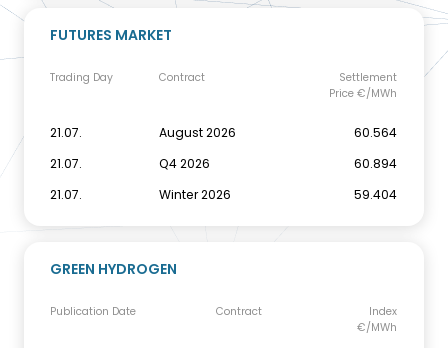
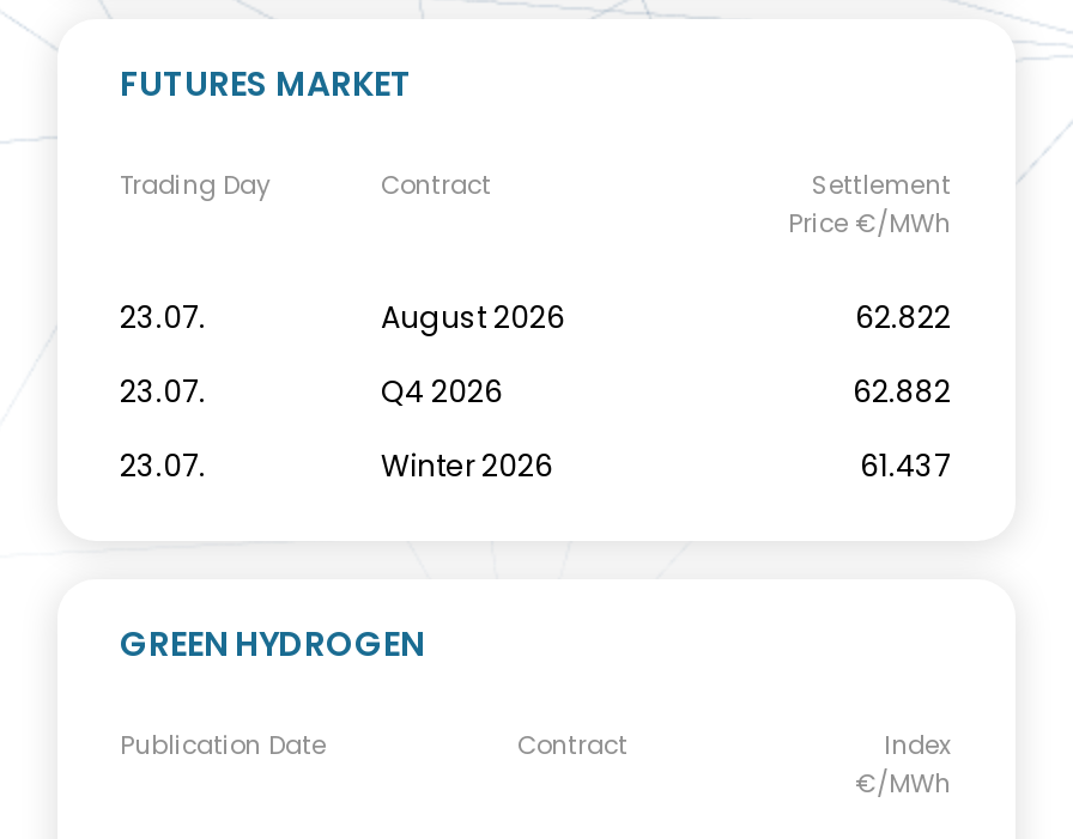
[50,124,82,141] 21.07. -> [120,296,206,337] 23.07.
[354,124,397,141] 60.564 -> [855,296,951,337] 62.822
[50,155,82,172] 21.07. -> [120,370,206,411] 23.07.
[354,155,397,172] 60.894 -> [853,370,951,411] 62.882
[50,186,82,203] 21.07. -> [120,444,206,485] 23.07.
[354,186,397,203] 59.404 -> [860,444,951,485] 61.437

